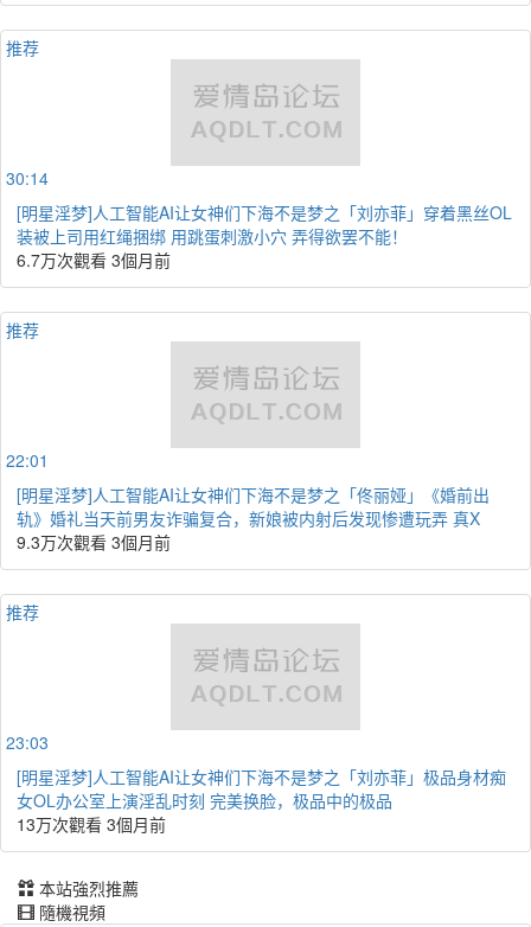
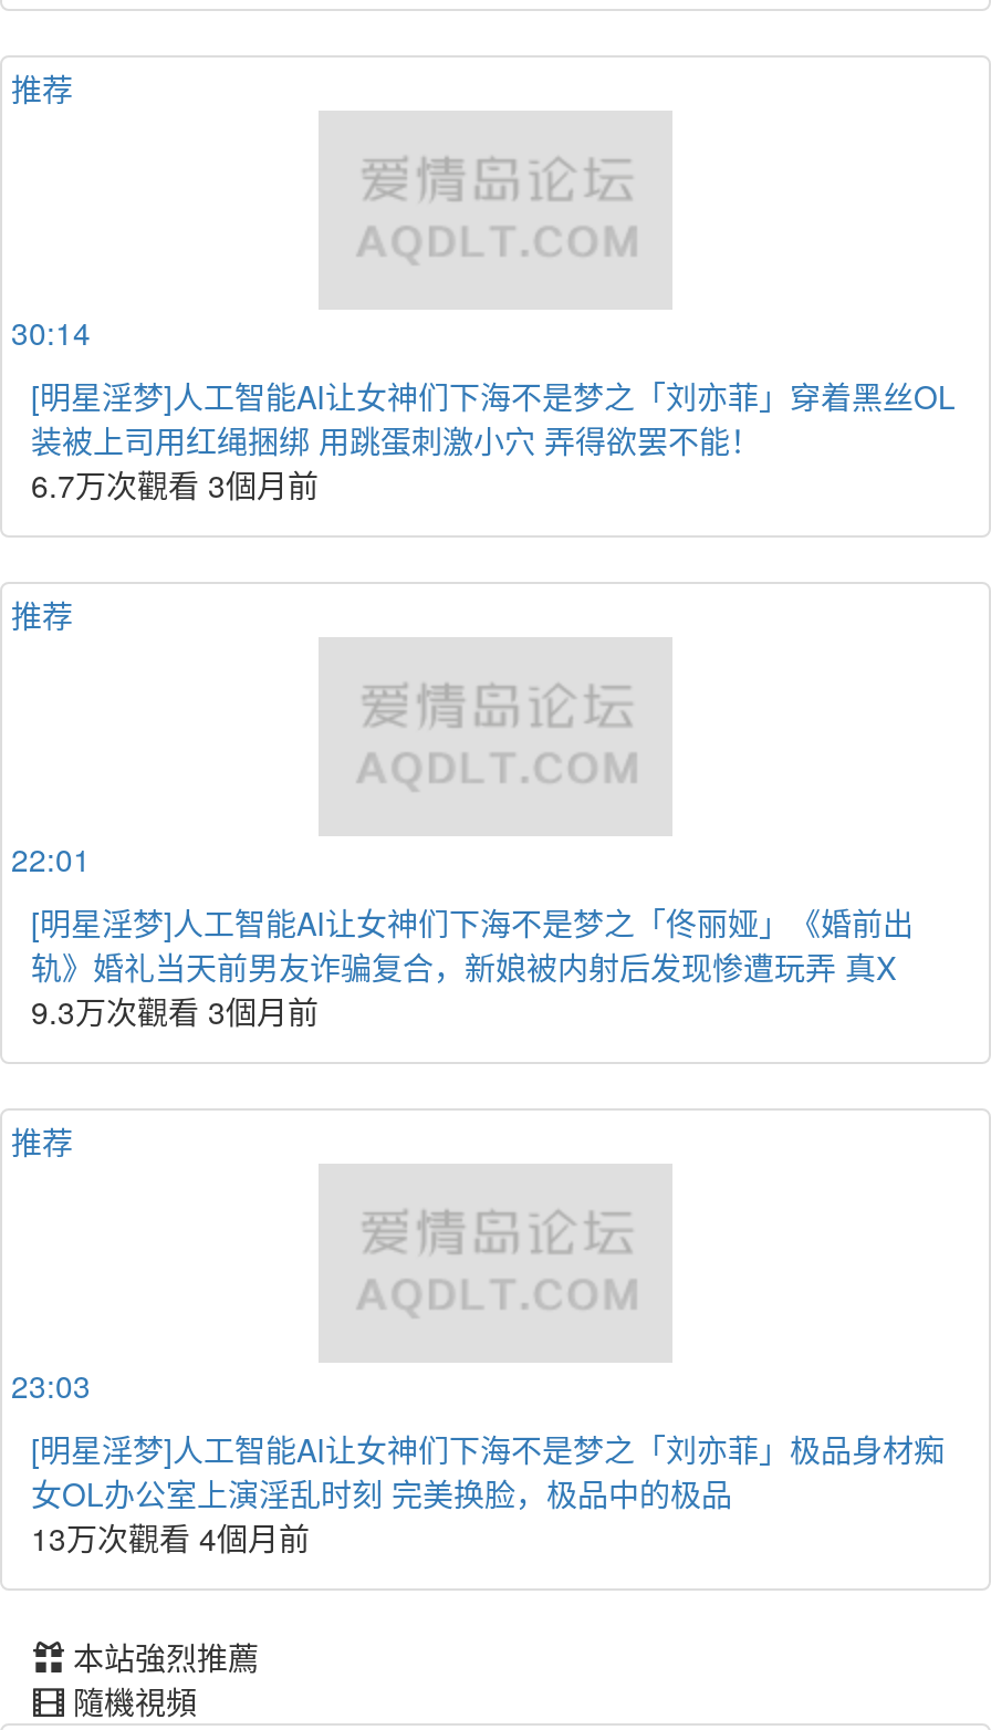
[17,812,166,836] 13万次觀看 3個月前 -> [31,1515,310,1560] 13万次觀看 4個月前

